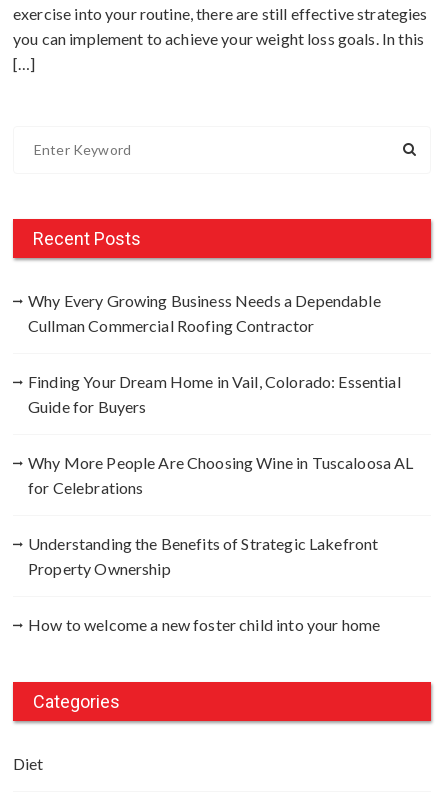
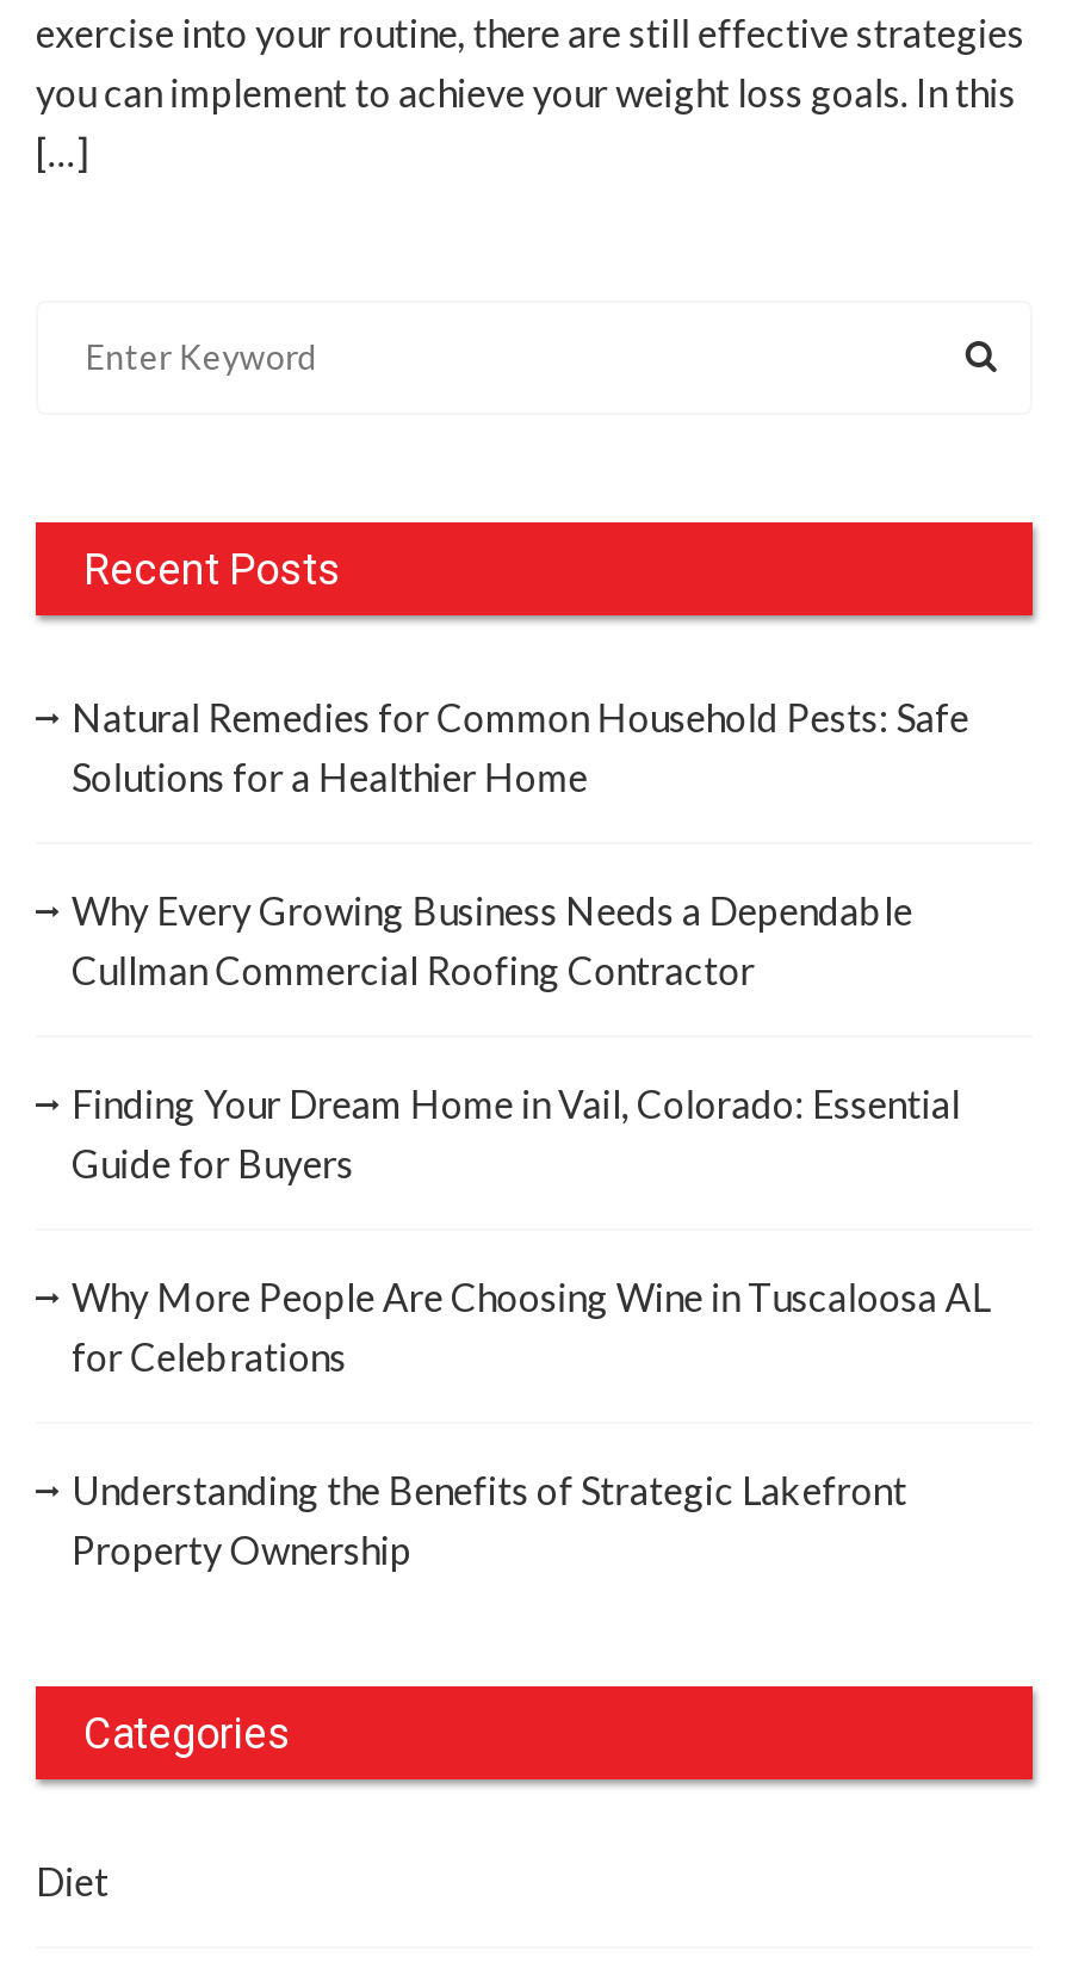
none -> [72,695,969,800] Natural Remedies for Common Household Pests: Safe | Solutions for a Healthier Home
moved [28,291,413,578] -> [72,888,991,1573]: Why Every Growing Business Needs a Dependable | Cullman Commercial Roofing Contractor | Finding Your Dream Home in Vail, Colorado: Essential | Guide for Buyers | Why More People Are Choosing Wine in Tuscaloosa AL | for Celebrations | Understanding the Benefits of Strategic Lakefront | Property Ownership
[28,615,380,634] How to welcome a new foster child into your home -> none

